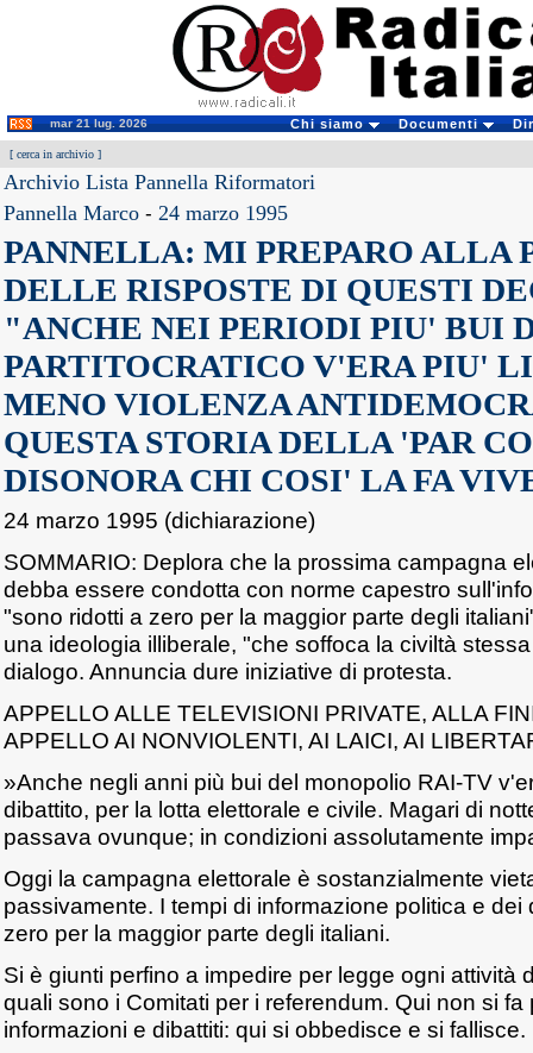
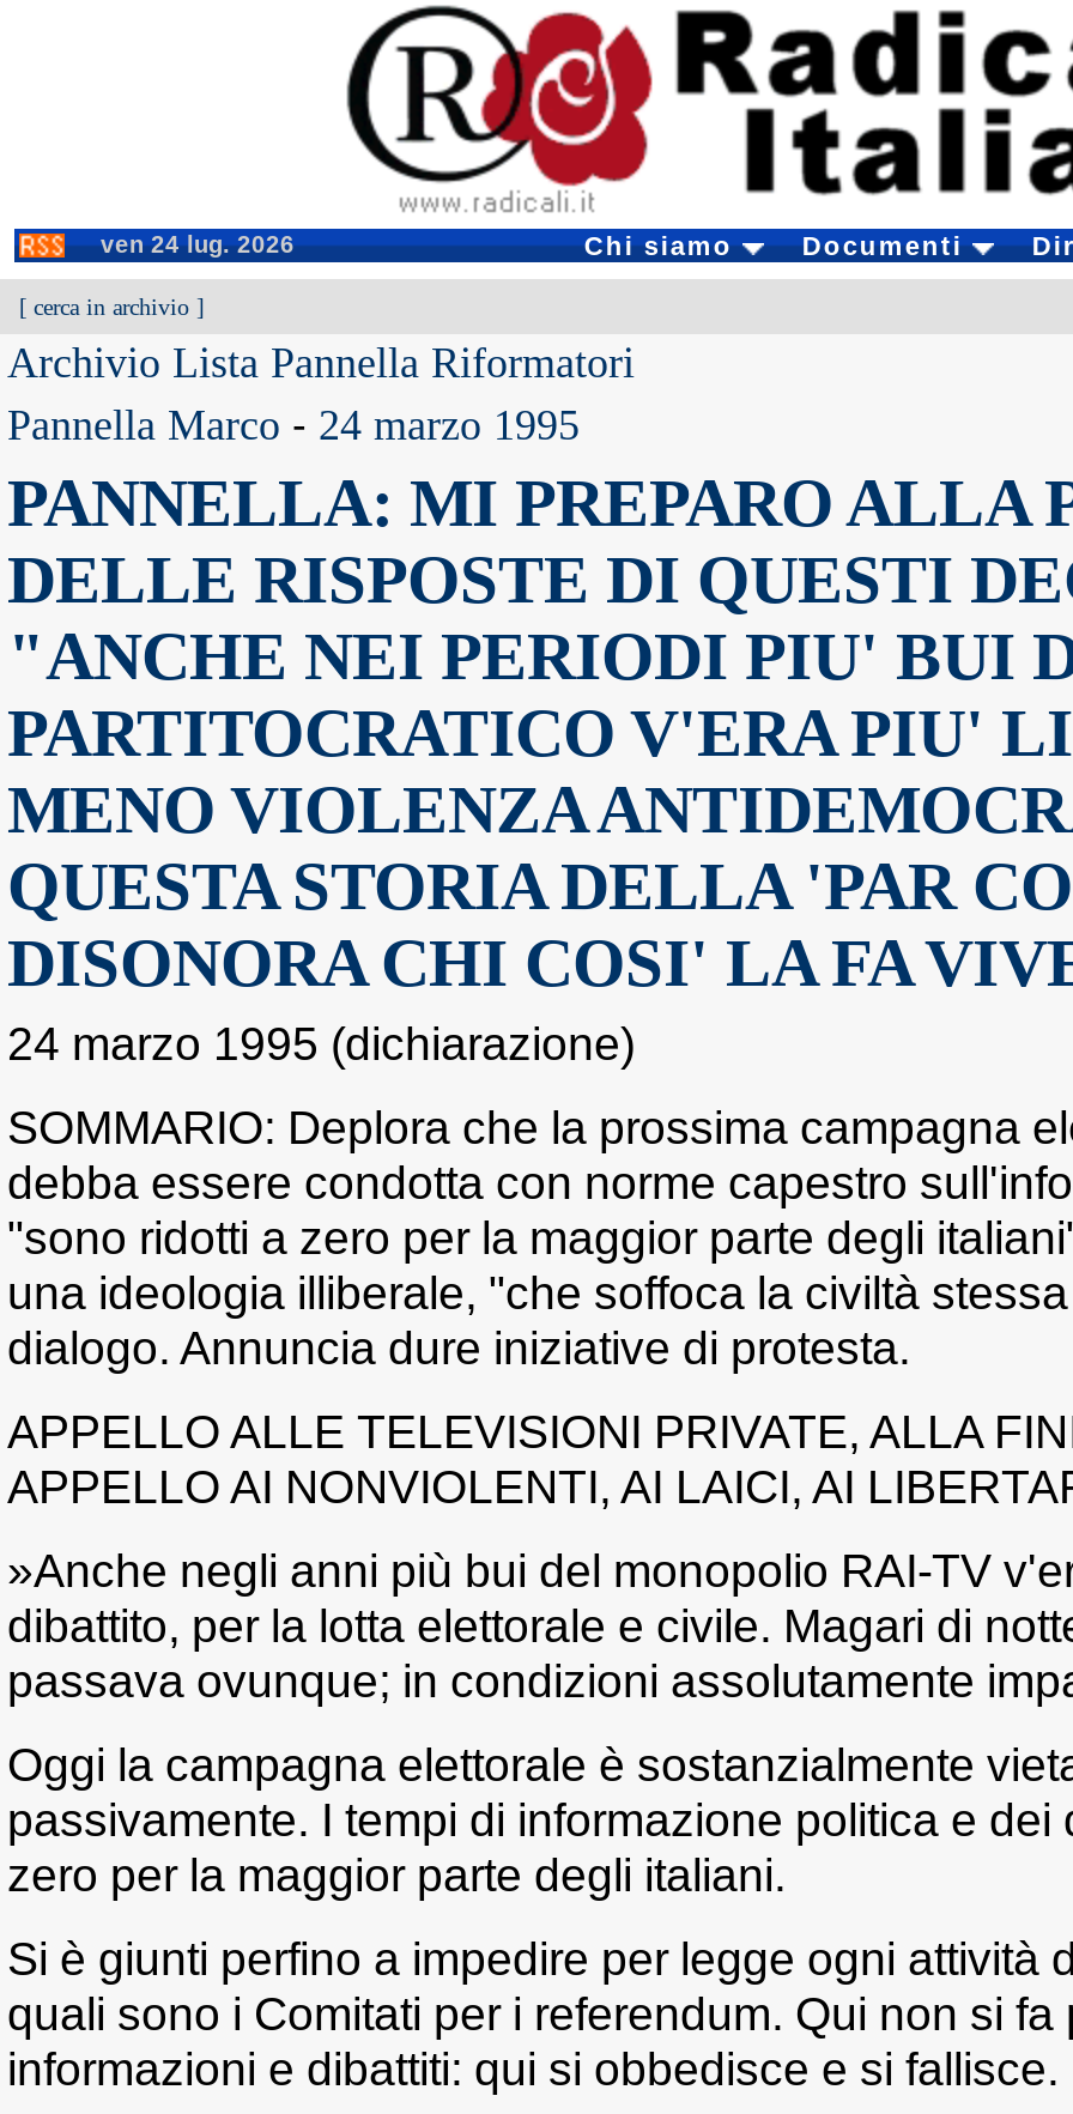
[50,117,148,130] mar 21 lug. 2026 -> [101,231,295,258] ven 24 lug. 2026

